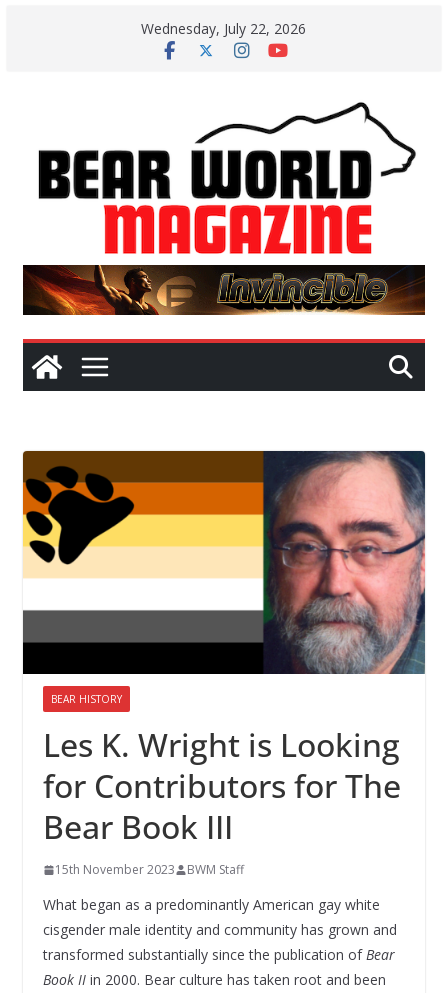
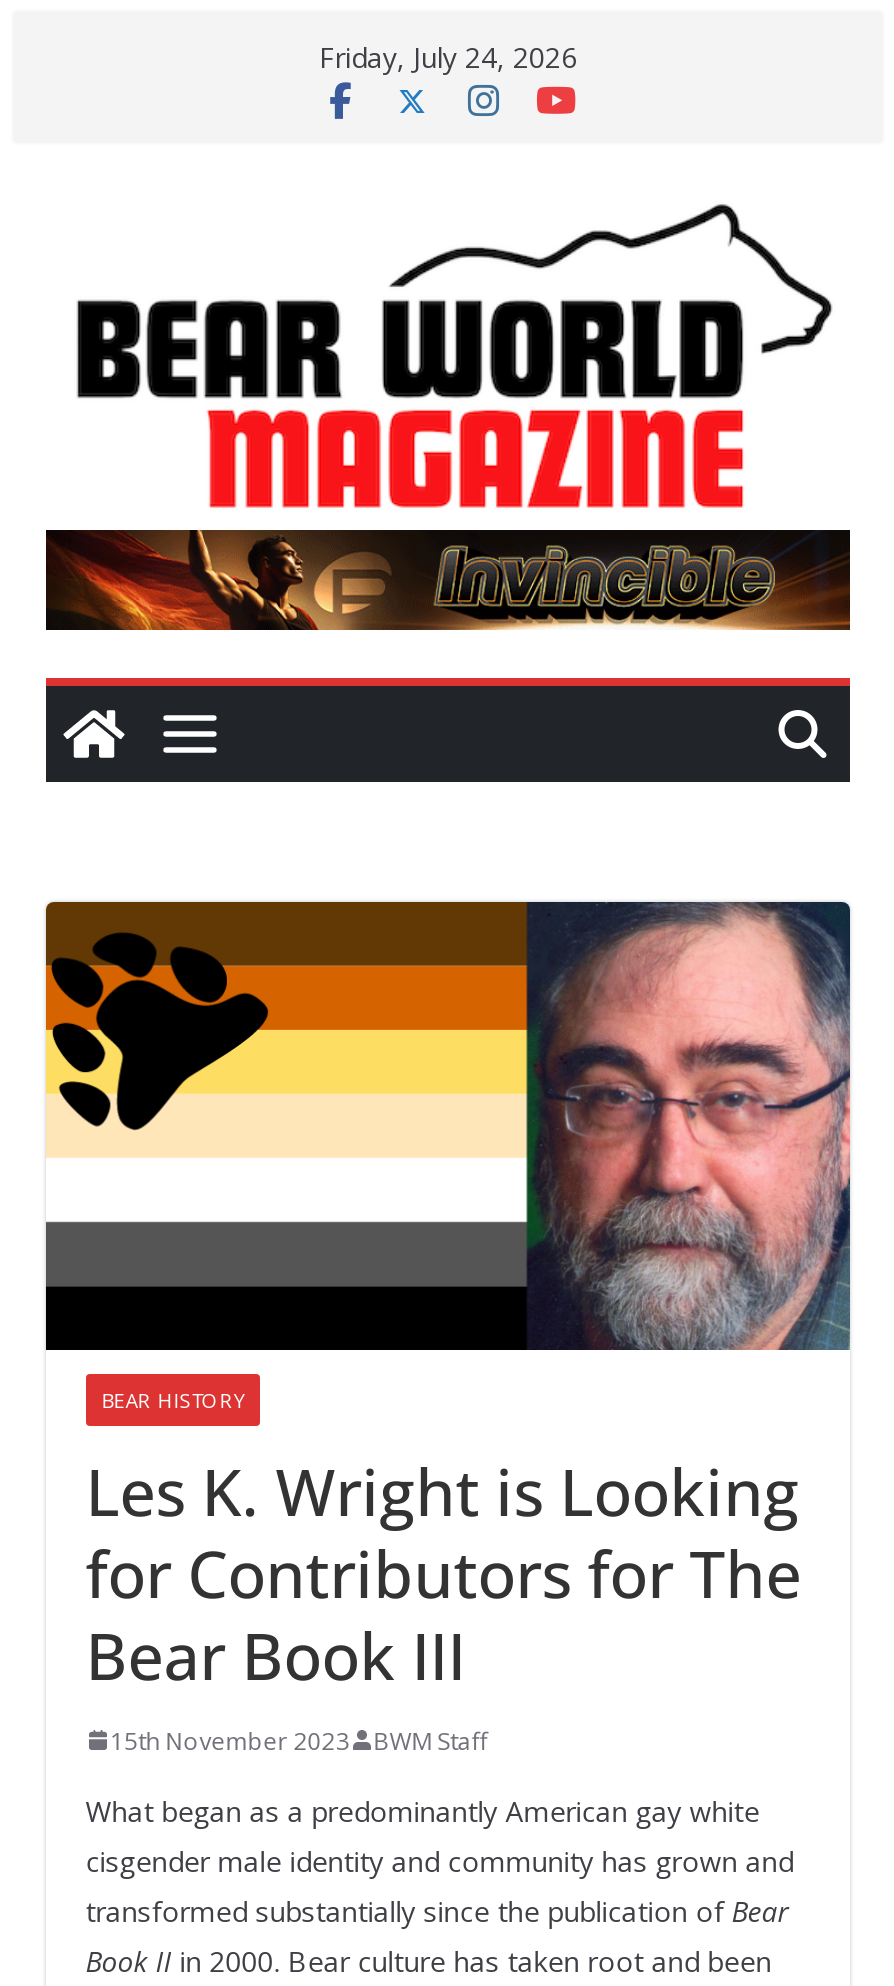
[141,19,306,38] Wednesday, July 22, 2026 -> [319,38,577,76] Friday, July 24, 2026

